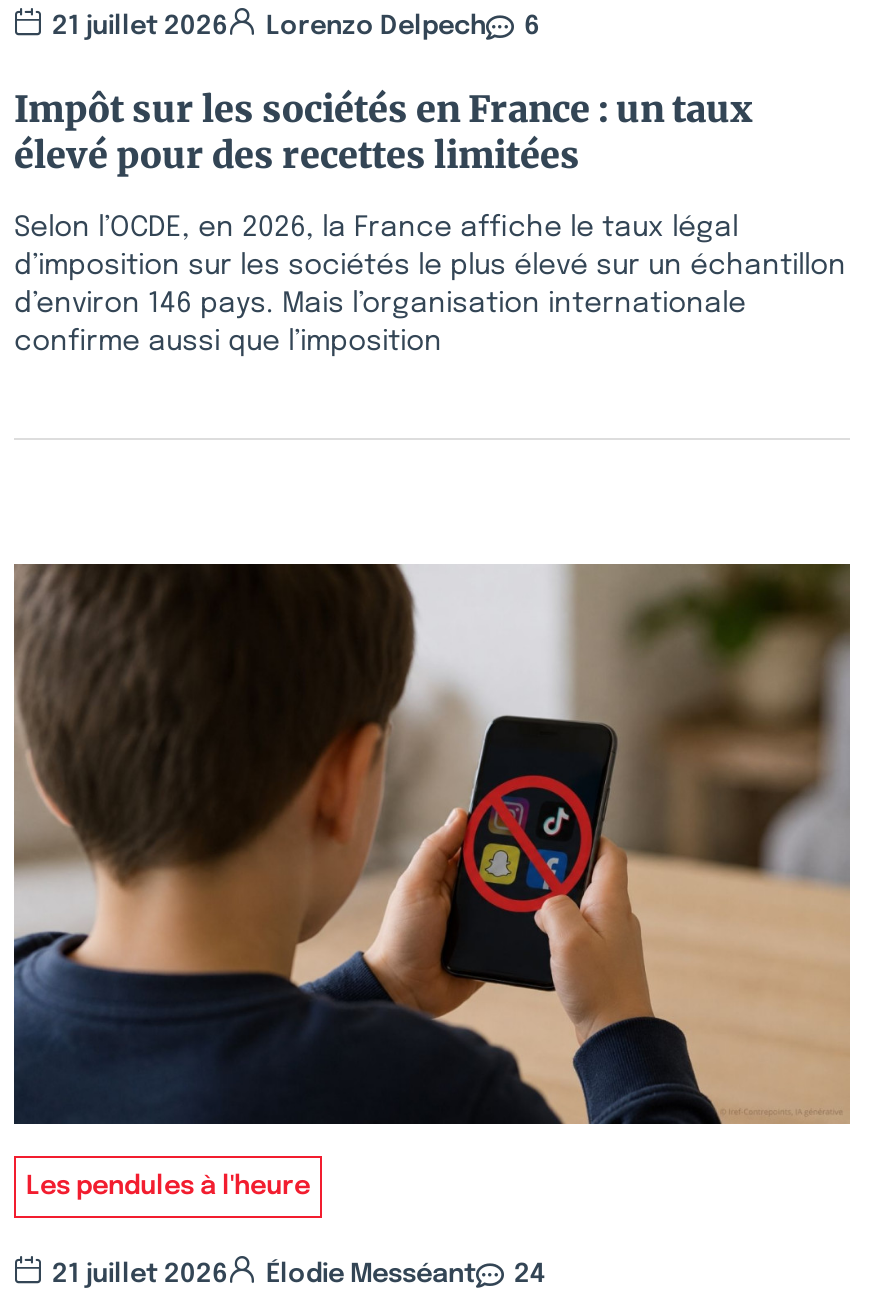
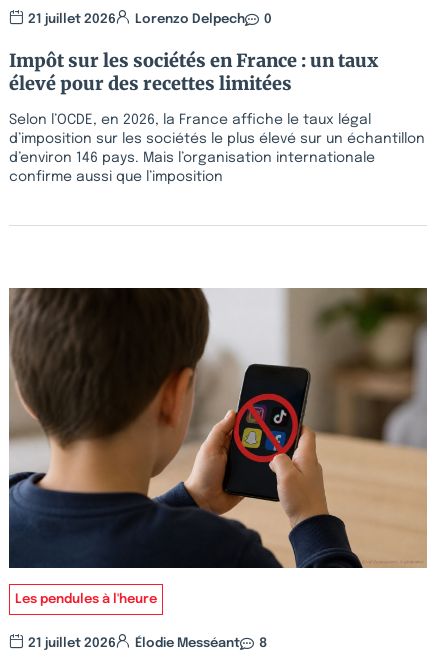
[52,14,540,40] 21 juillet 2026 Lorenzo Delpech 6 -> [28,13,272,26] 21 juillet 2026 Lorenzo Delpech 0
[52,1262,546,1288] 21 juillet 2026 Élodie Messéant 24 -> [28,637,267,650] 21 juillet 2026 Élodie Messéant 8

